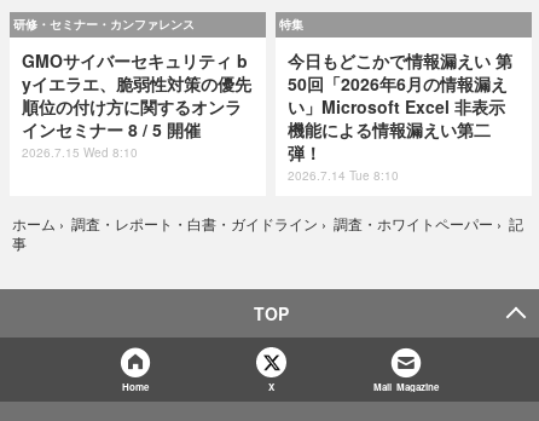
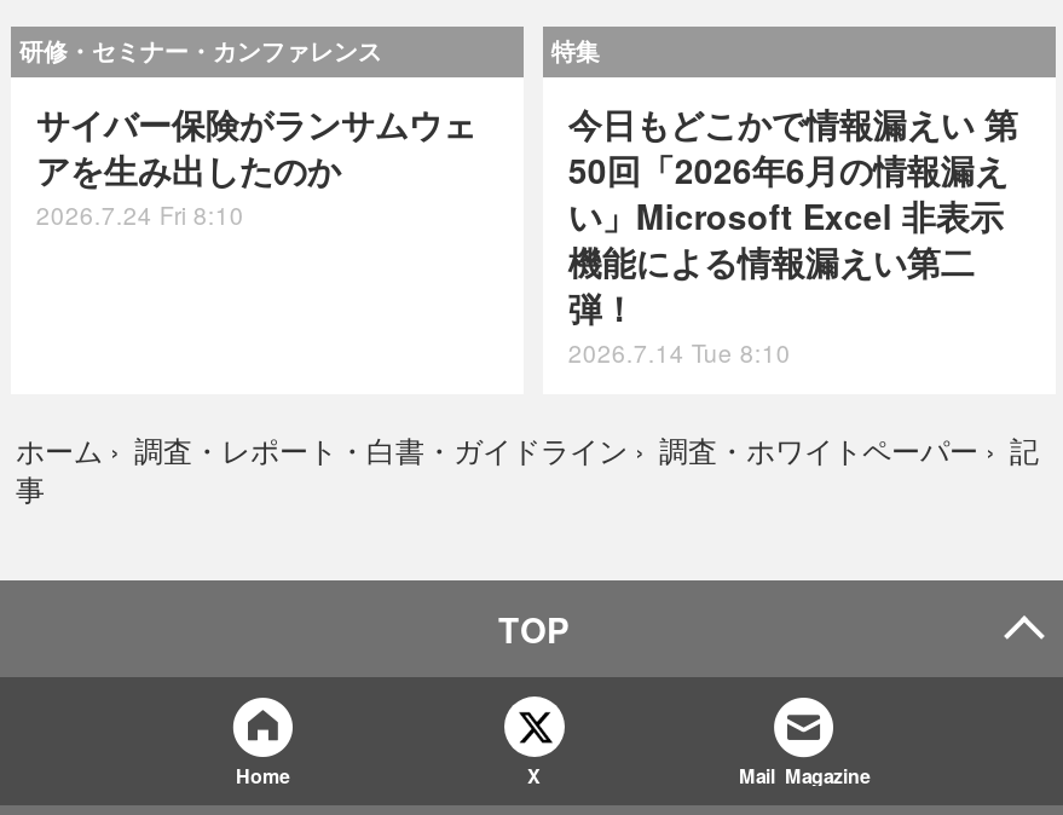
[22,48,252,161] GMOサイバーセキュリティ b | yイエラエ、脆弱性対策の優先 | 順位の付け方に関するオンラ | インセミナー 8 / 5 開催 | 2026.7.15 Wed 8:10 -> [36,98,476,231] サイバー保険がランサムウェ | アを生み出したのか | 2026.7.24 Fri 8:10

